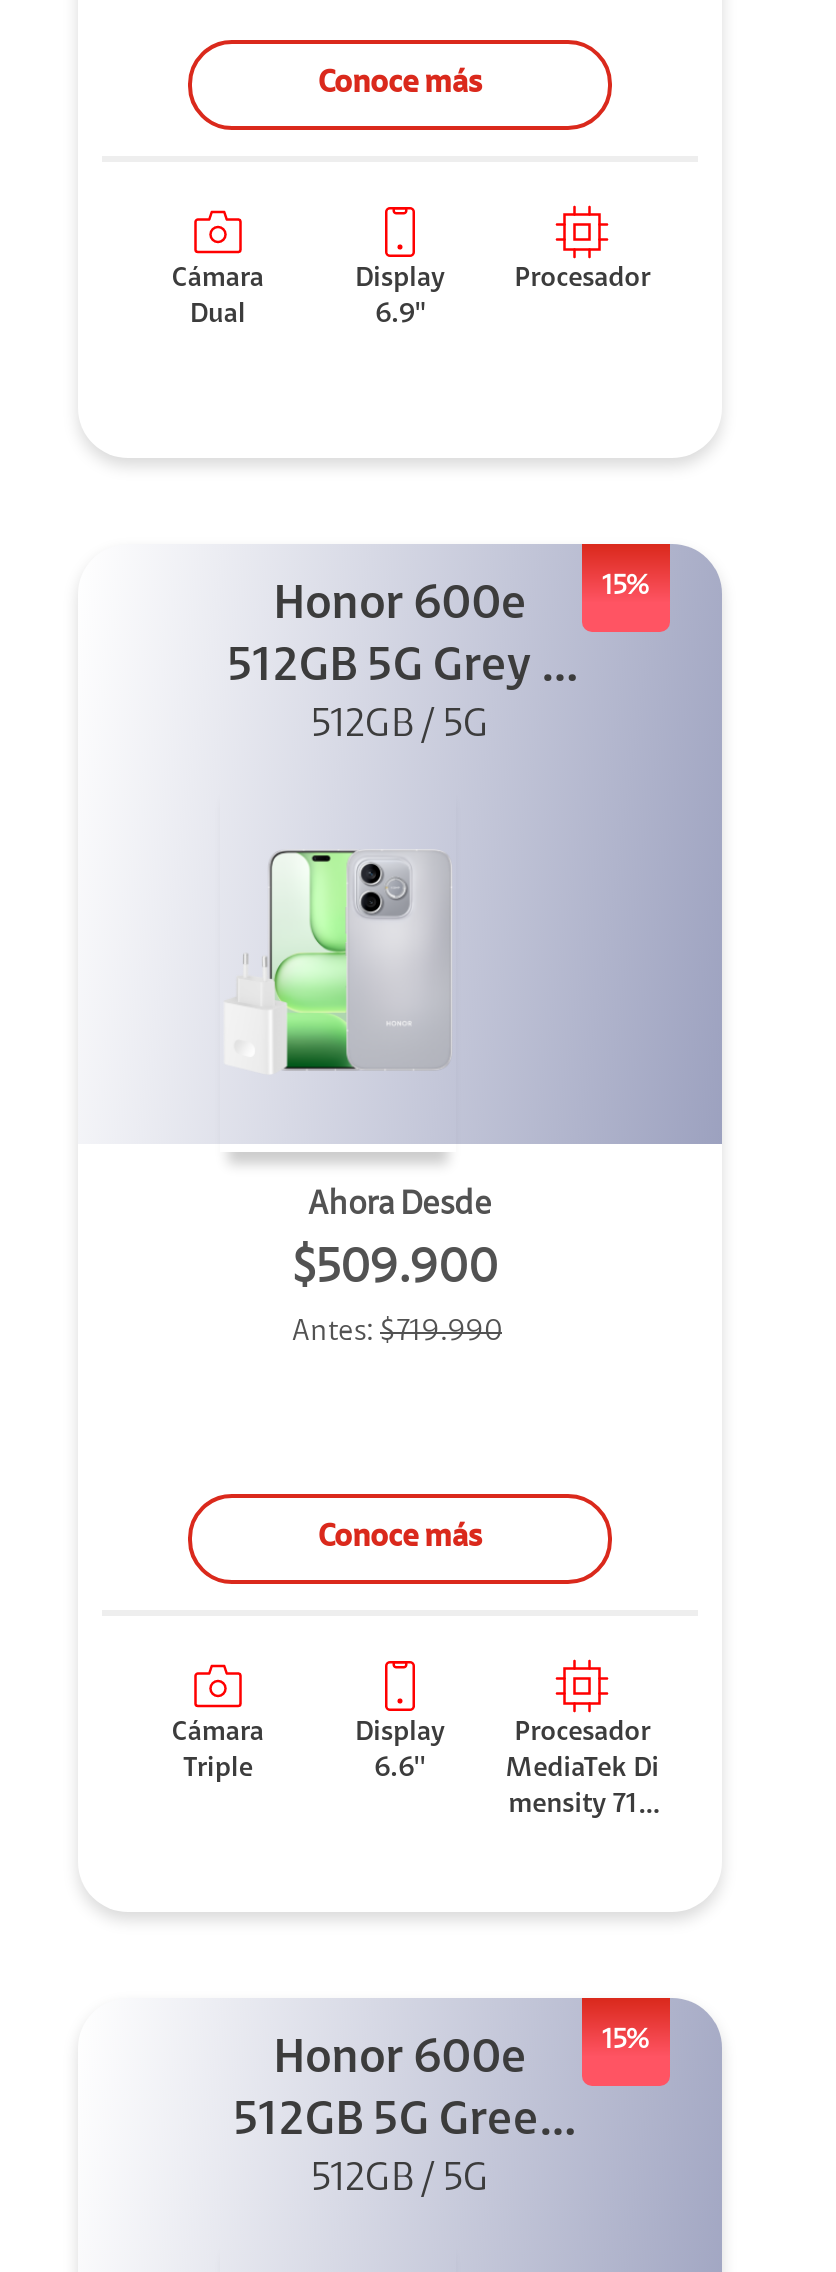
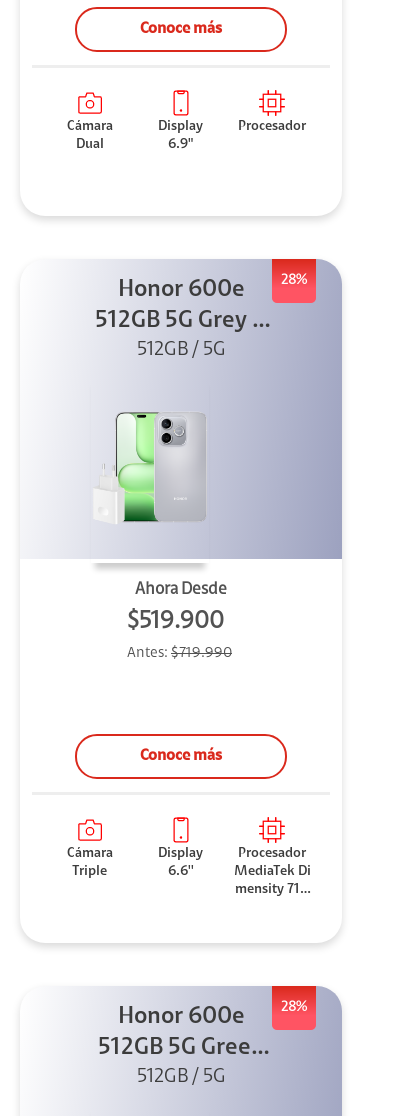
[602,574,648,602] 15% -> [281,274,307,288] 28%
[292,1246,498,1294] $509.900 -> [127,610,224,634] $519.900
[602,2028,648,2056] 15% -> [281,1001,307,1015] 28%

